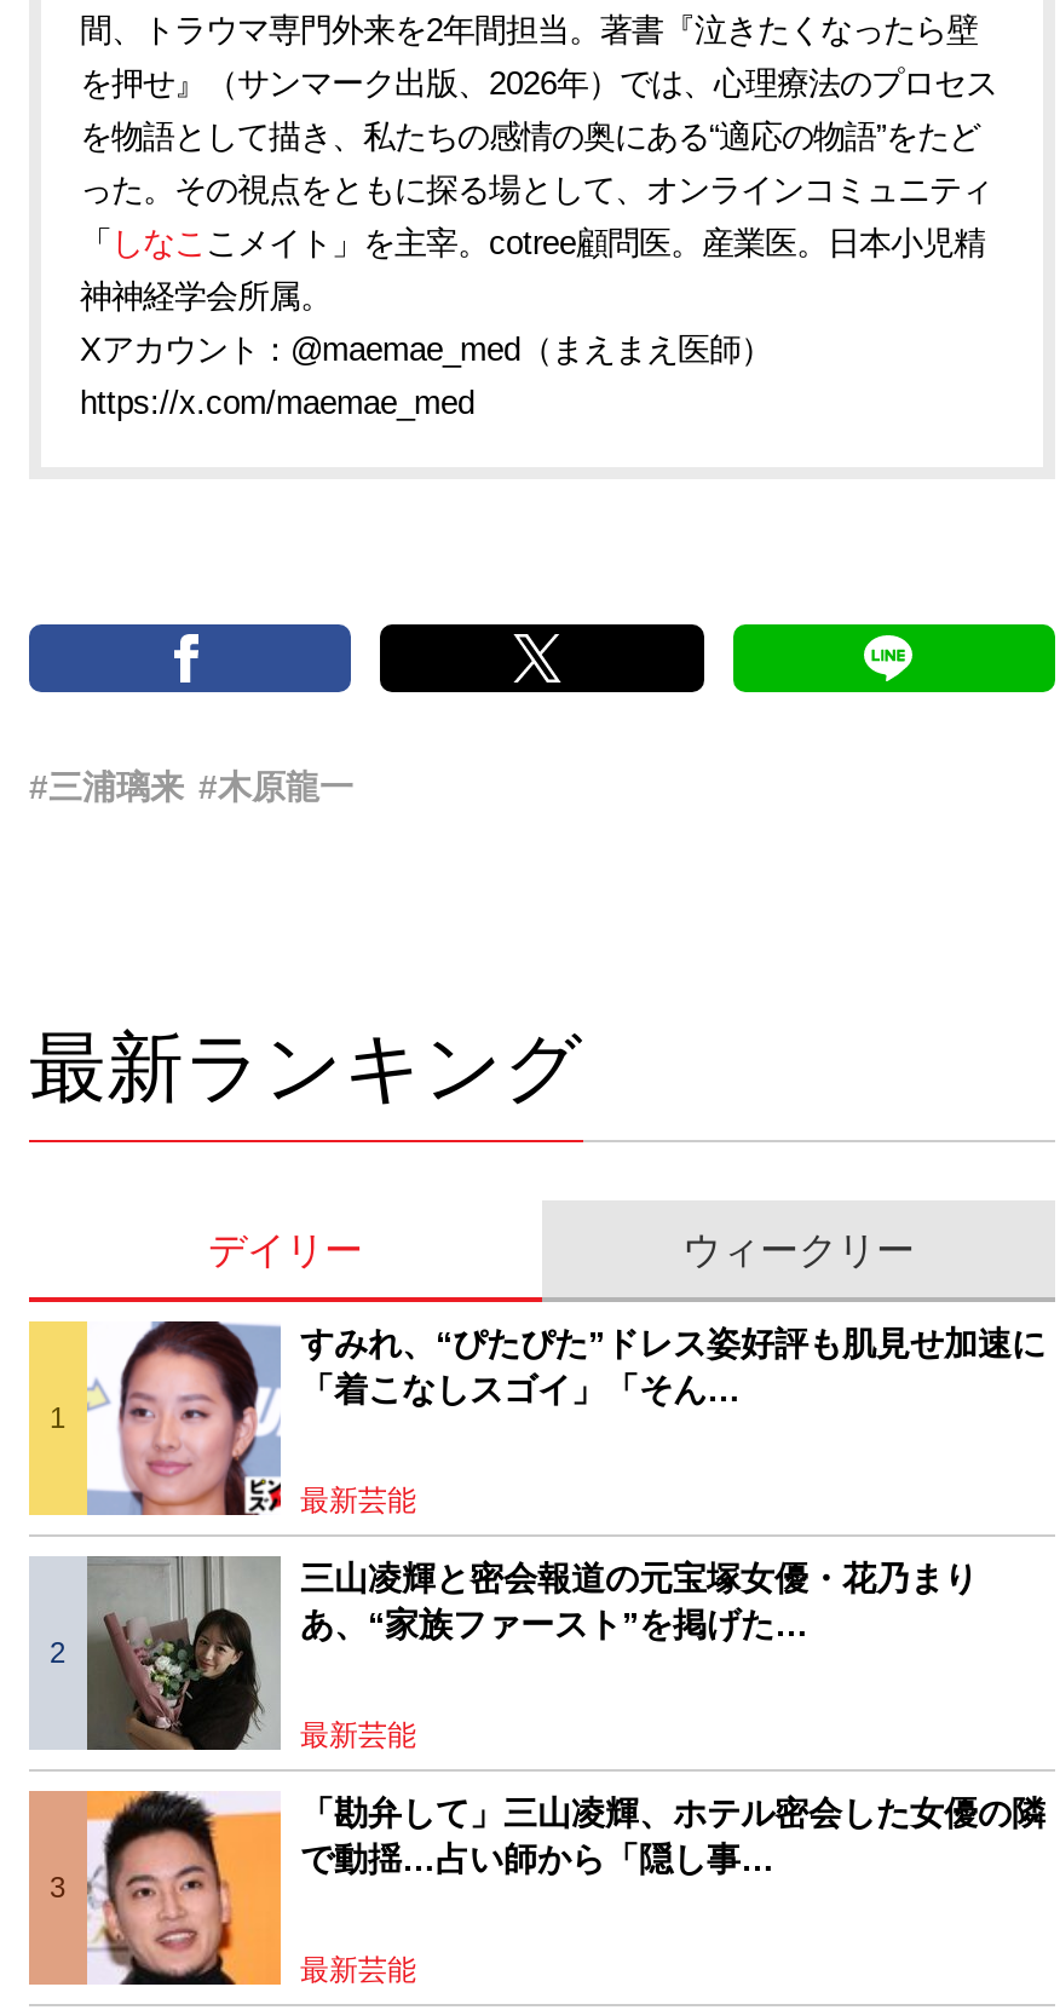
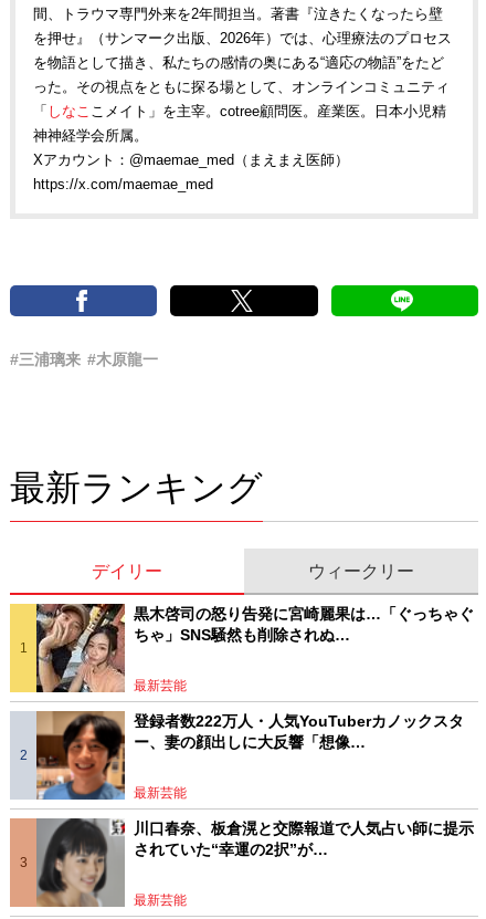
[85,1321,1045,1517] [image] | すみれ、“ぴたぴた”ドレス姿好評も肌見せ加速に | 「着こなしスゴイ」「そん… -> [35,603,474,693] [image] | 黒木啓司の怒り告発に宮崎麗果は…「ぐっちゃぐ | ちゃ」SNS騒然も削除されぬ…
[85,1556,978,1752] [image] | 三山凌輝と密会報道の元宝塚女優・花乃まり | あ、“家族ファースト”を掲げた… -> [36,711,464,801] [image] | 登録者数222万人・人気YouTuberカノックスタ | ー、妻の顔出しに大反響「想像…
[85,1789,1045,1987] [image] | 「勘弁して」三山凌輝、ホテル密会した女優の隣 | で動揺…占い師から「隠し事… -> [36,817,474,908] [image] | 川口春奈、板倉滉と交際報道で人気占い師に提示 | されていた“幸運の2択”が…

